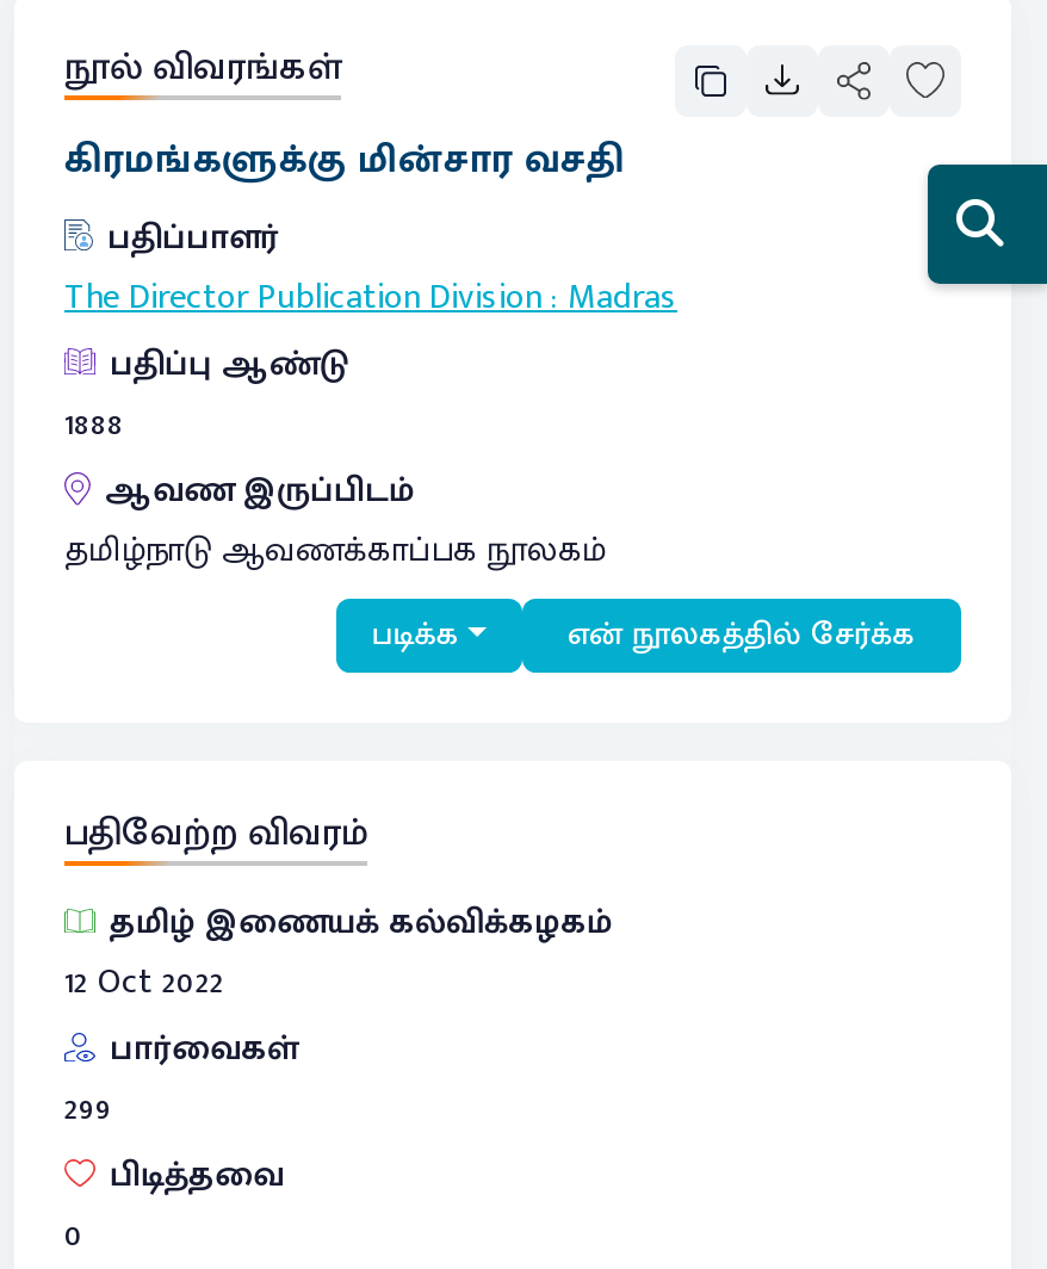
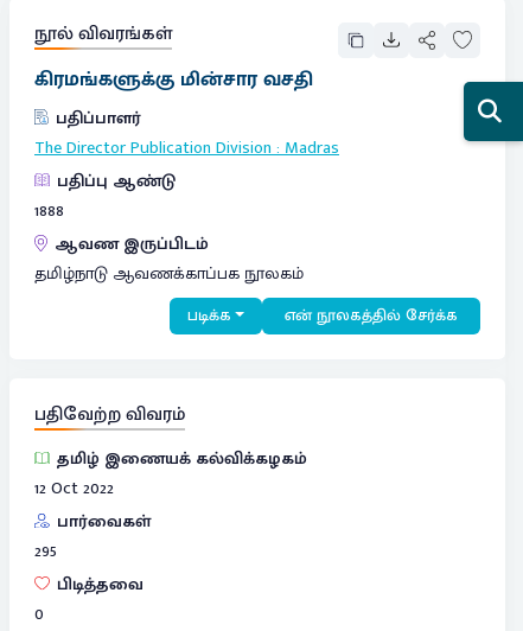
[64,1080,112,1138] 299 -> [34,537,57,566] 295

